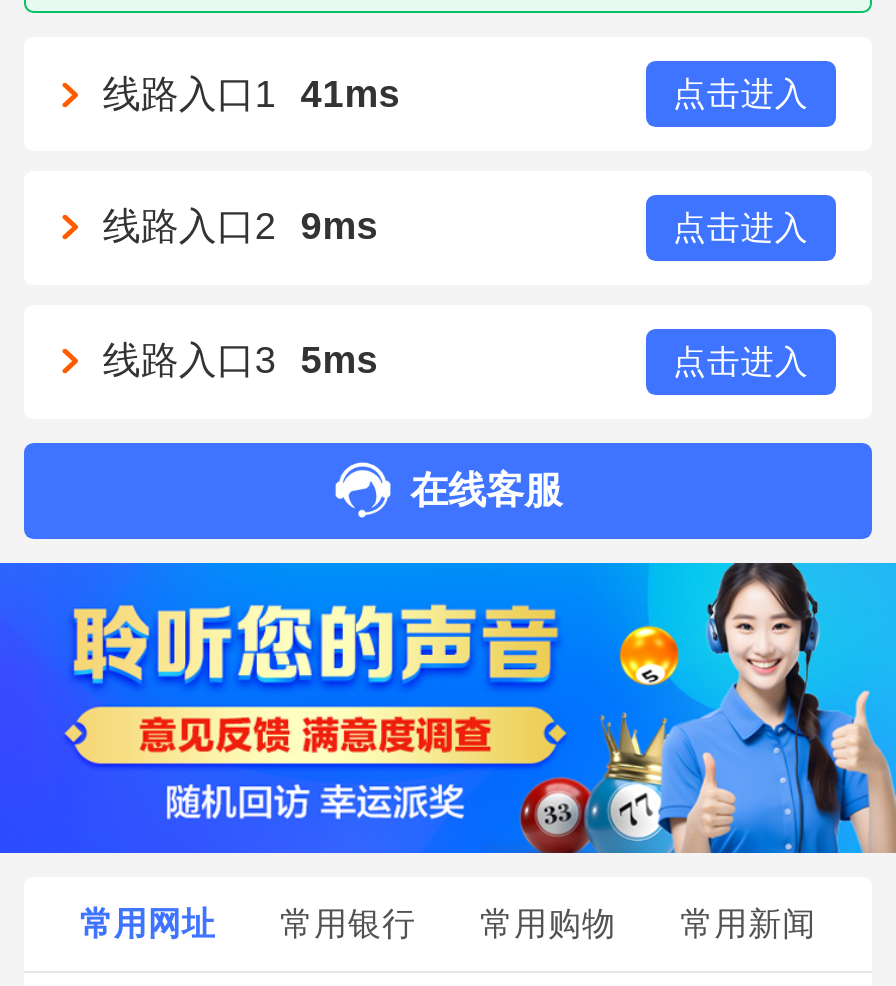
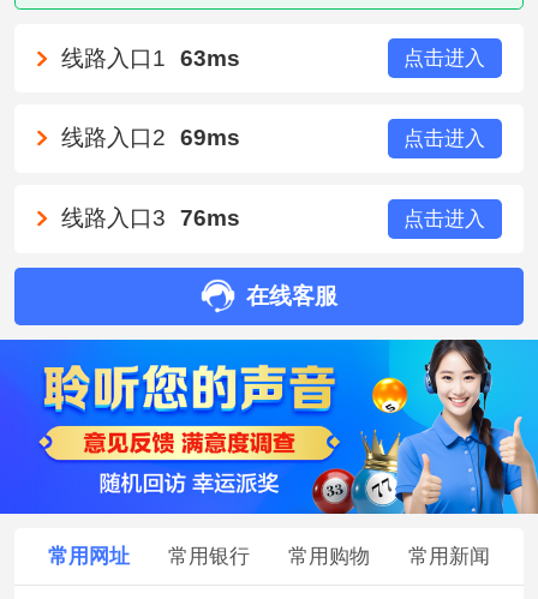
[103,72,401,114] 线路入口1 41ms -> [62,45,241,70] 线路入口1 63ms
[103,206,379,248] 线路入口2 9ms -> [62,125,241,151] 线路入口2 69ms
[103,340,379,382] 线路入口3 5ms -> [62,206,241,231] 线路入口3 76ms

